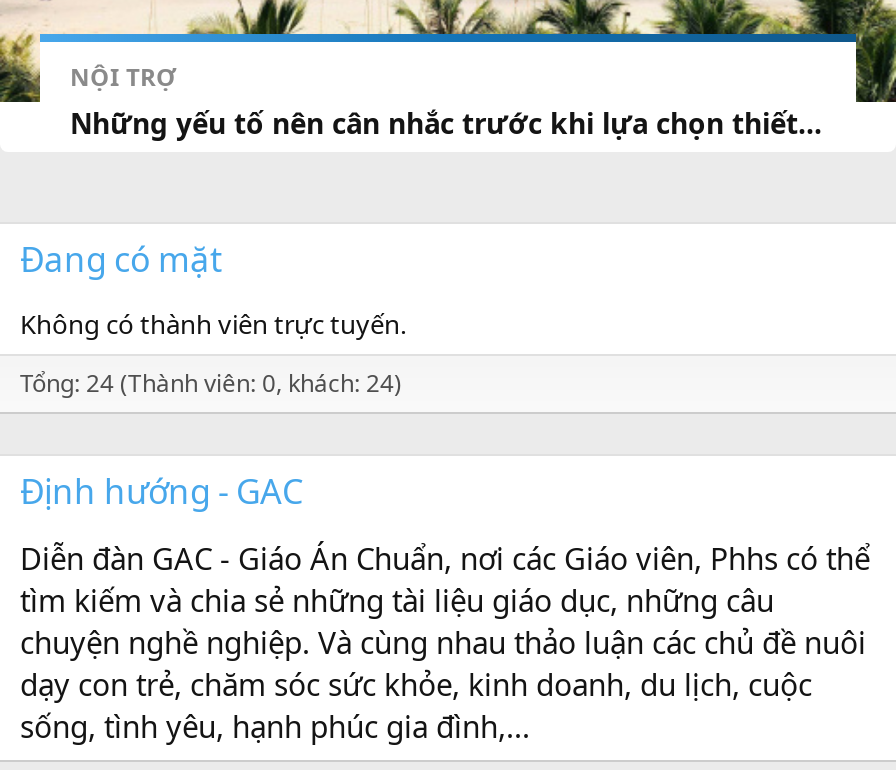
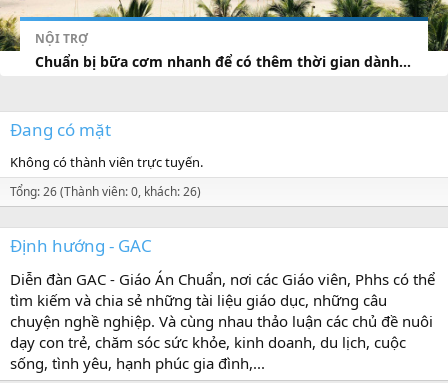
[70,104,822,142] Những yếu tố nên cân nhắc trước khi lựa chọn thiết... -> [35,52,411,71] Chuẩn bị bữa cơm nhanh để có thêm thời gian dành...
[20,366,402,400] Tổng: 24 (Thành viên: 0, khách: 24) -> [10,183,201,200] Tổng: 26 (Thành viên: 0, khách: 26)

